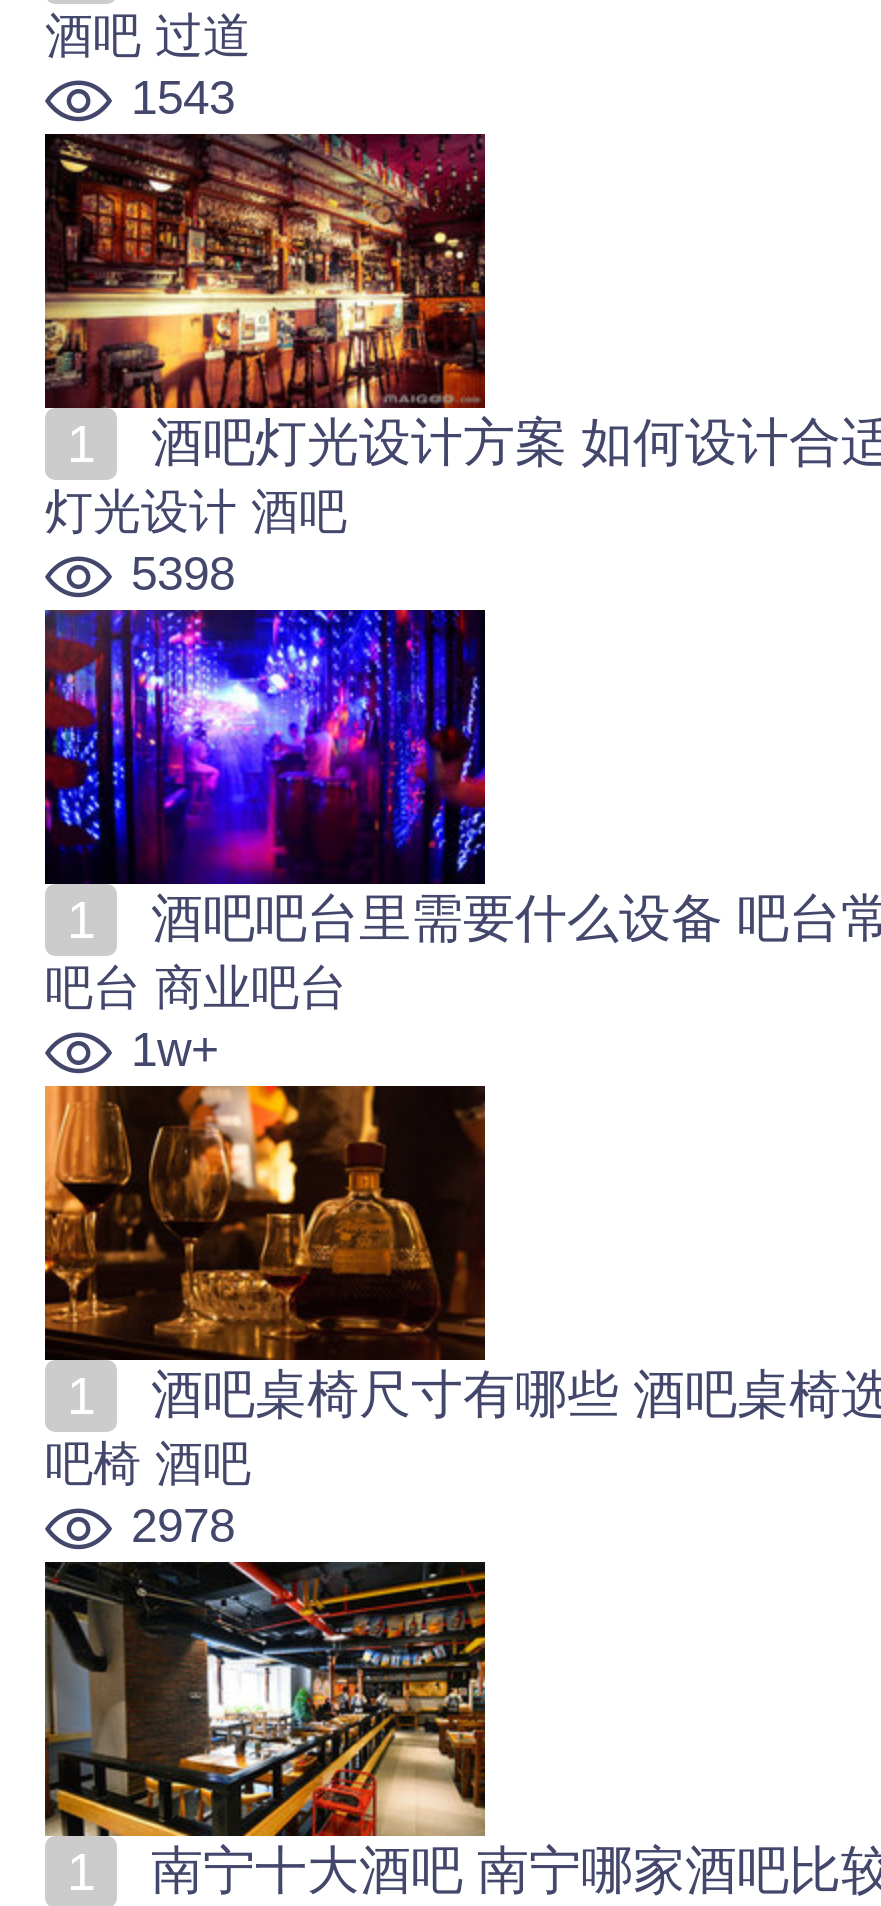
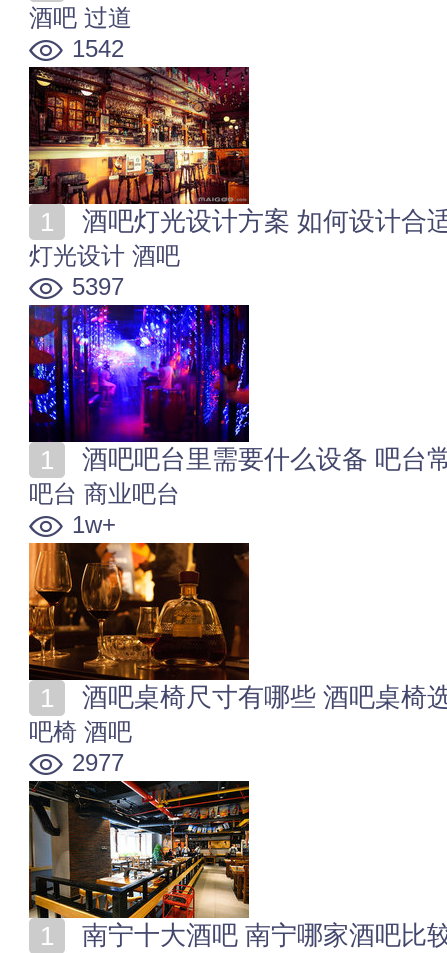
[117,69,235,123] 1543 -> [65,34,124,61] 1542
[117,545,235,599] 5398 -> [65,273,124,300] 5397
[117,1498,235,1552] 2978 -> [65,749,124,776] 2977

